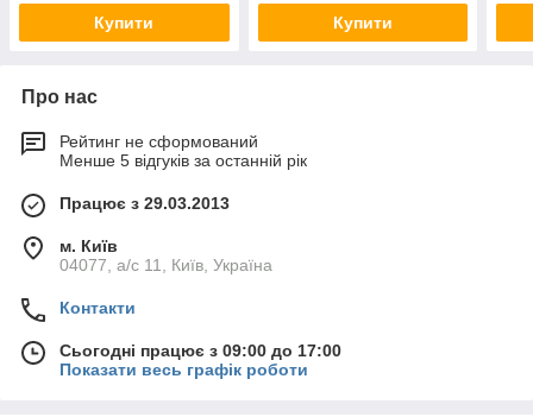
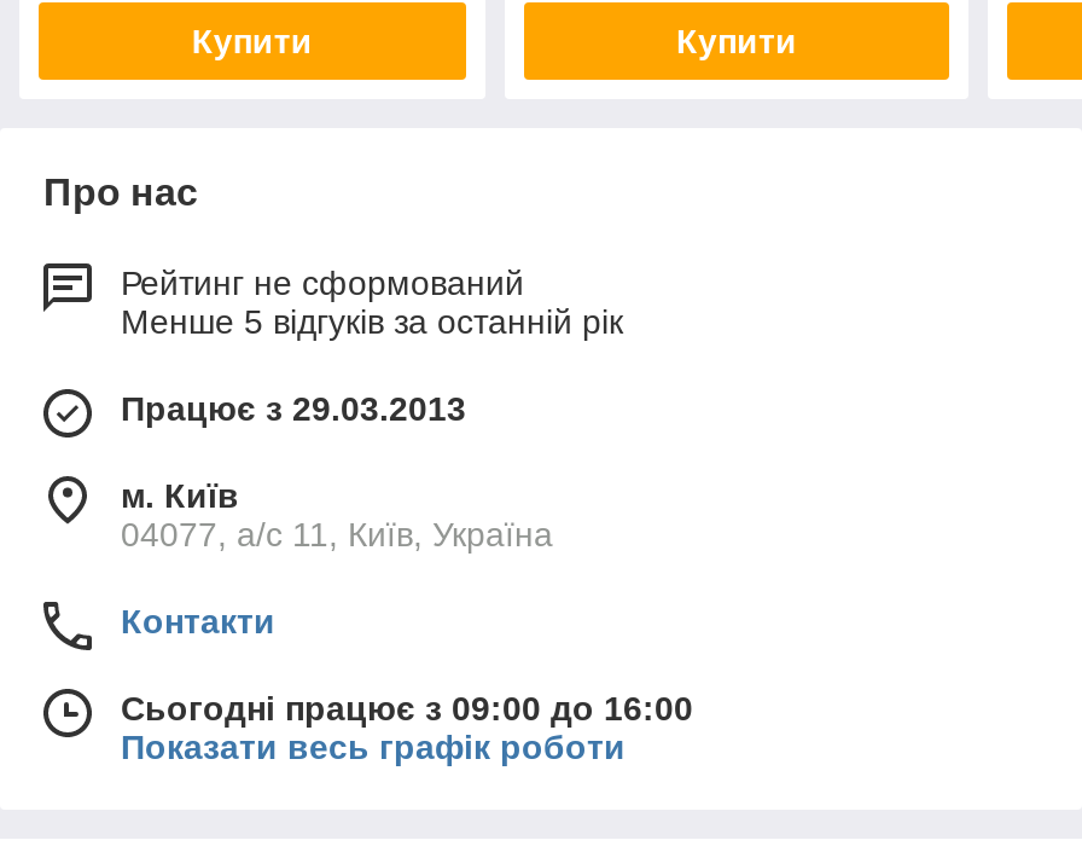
[59,341,341,360] Сьогодні працює з 09:00 до 17:00 -> [121,690,693,729] Сьогодні працює з 09:00 до 16:00

